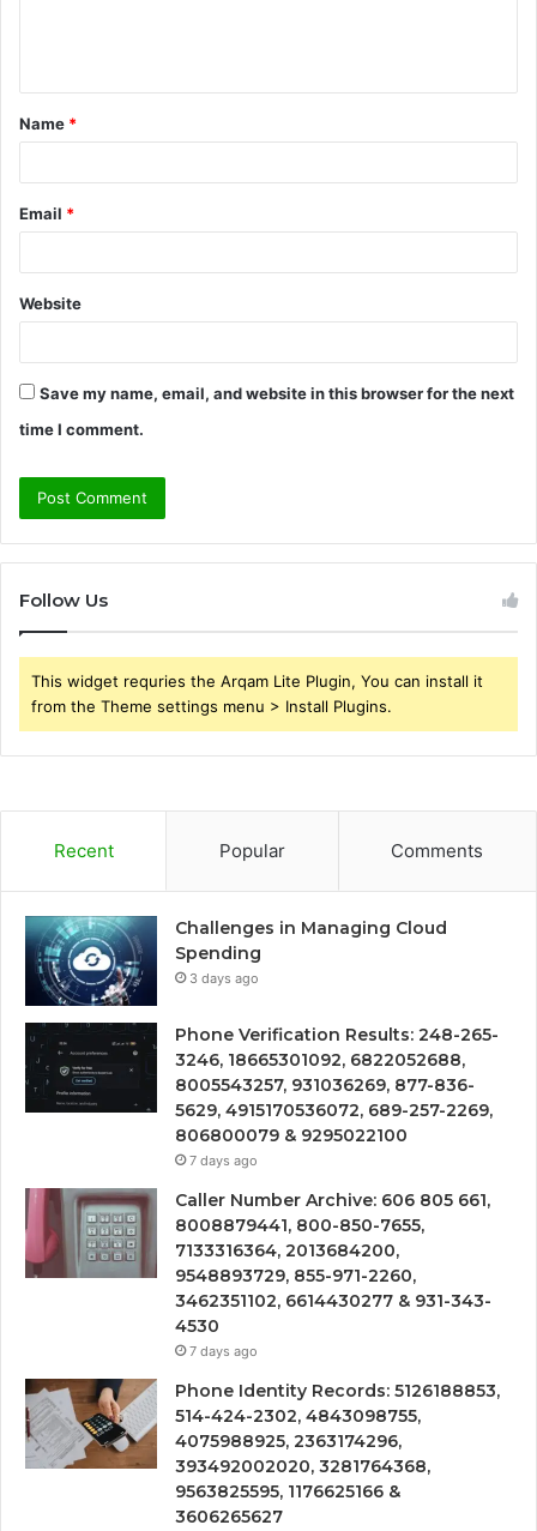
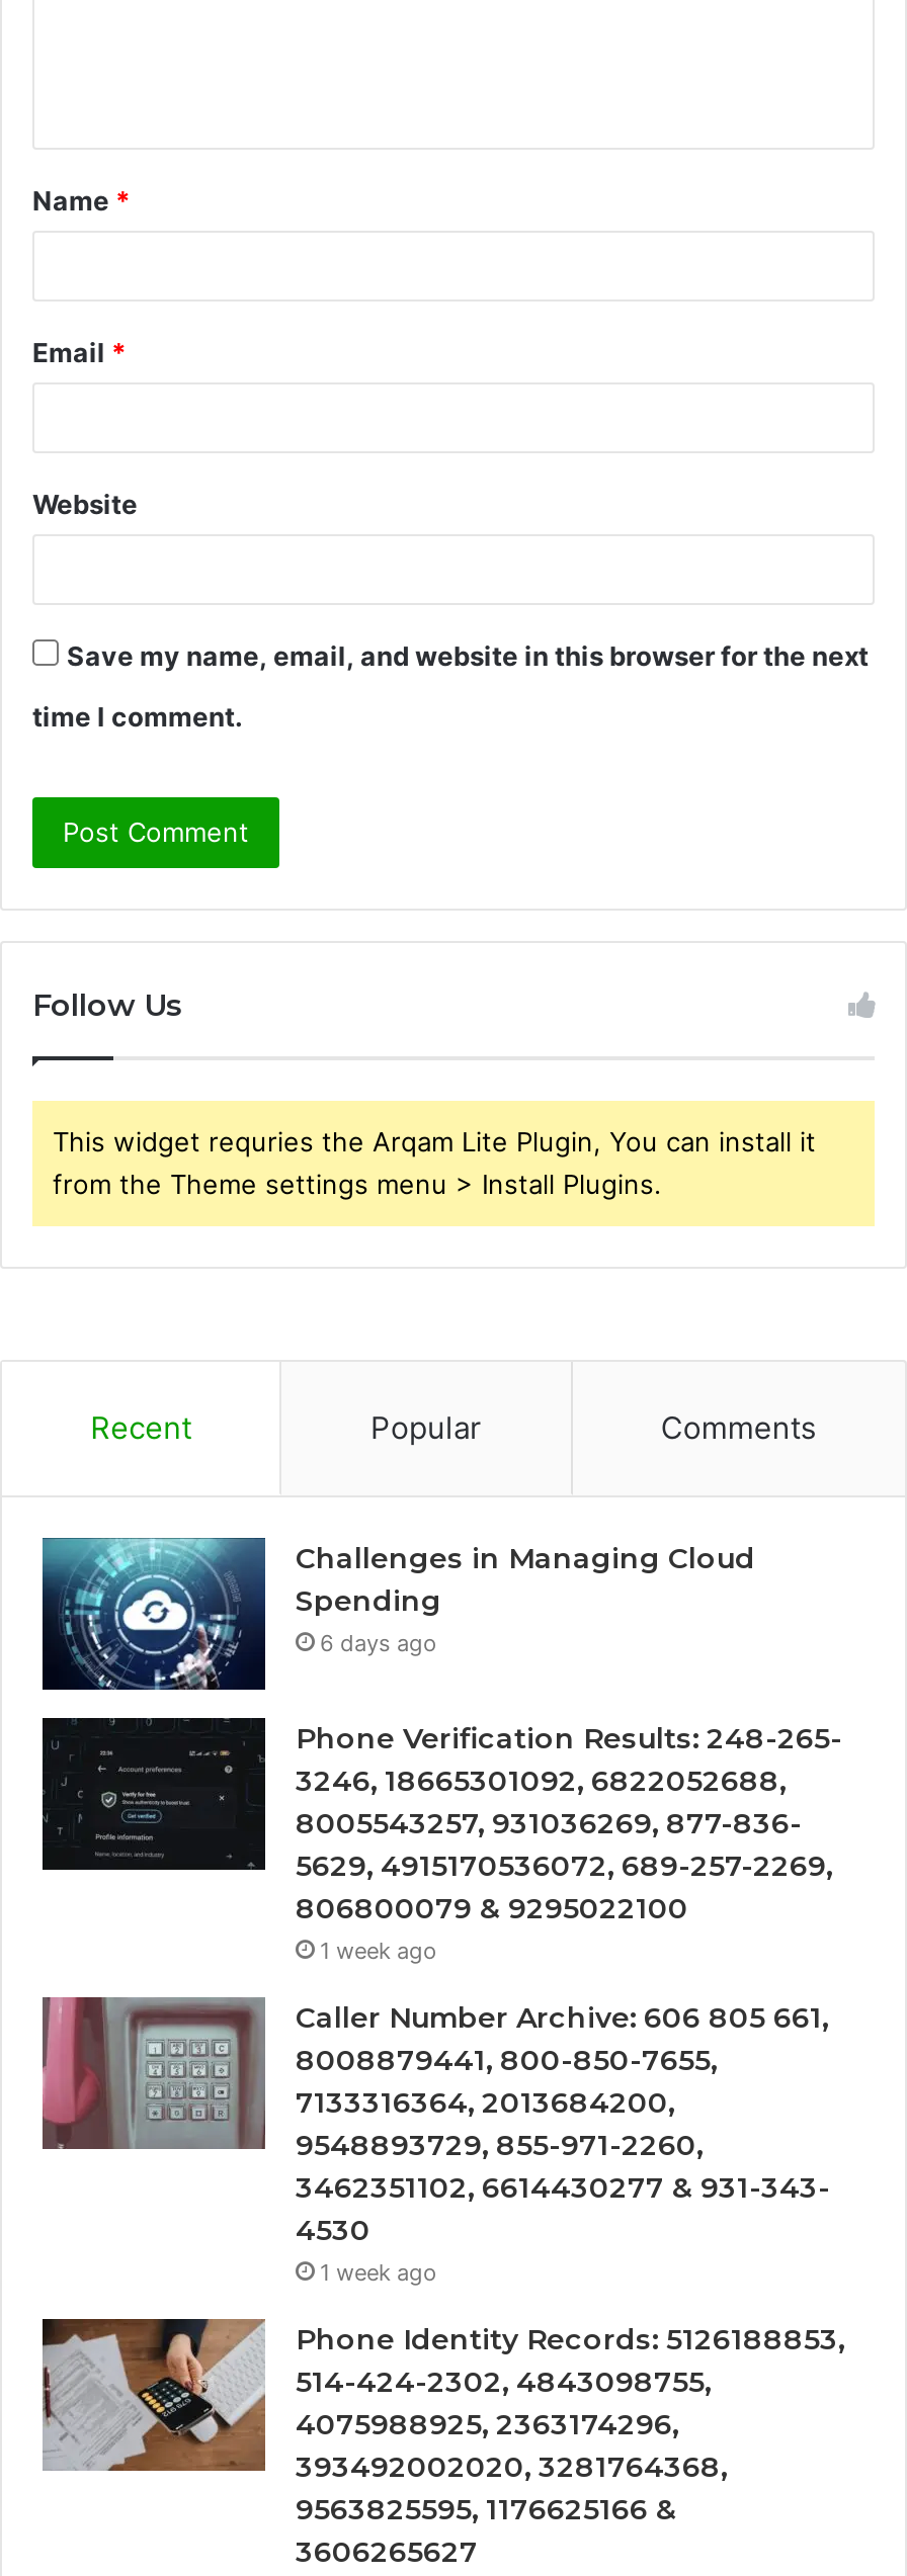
[189,970,259,986] 3 days ago -> [320,1628,437,1657] 6 days ago
[189,1152,258,1169] 7 days ago -> [320,1936,437,1964] 1 week ago
[189,1342,258,1359] 7 days ago -> [320,2258,437,2286] 1 week ago

